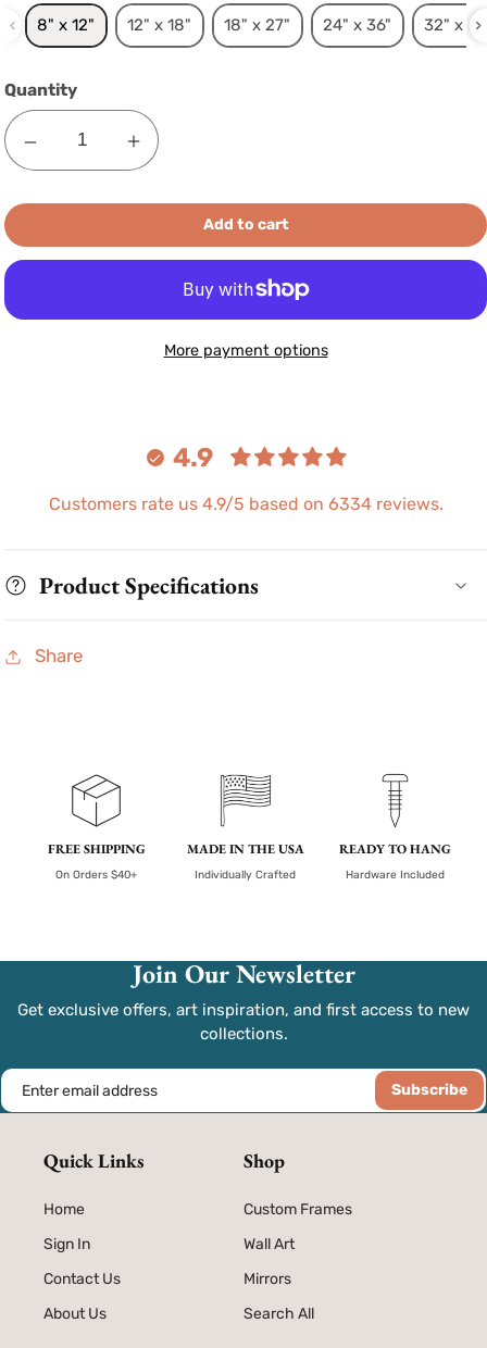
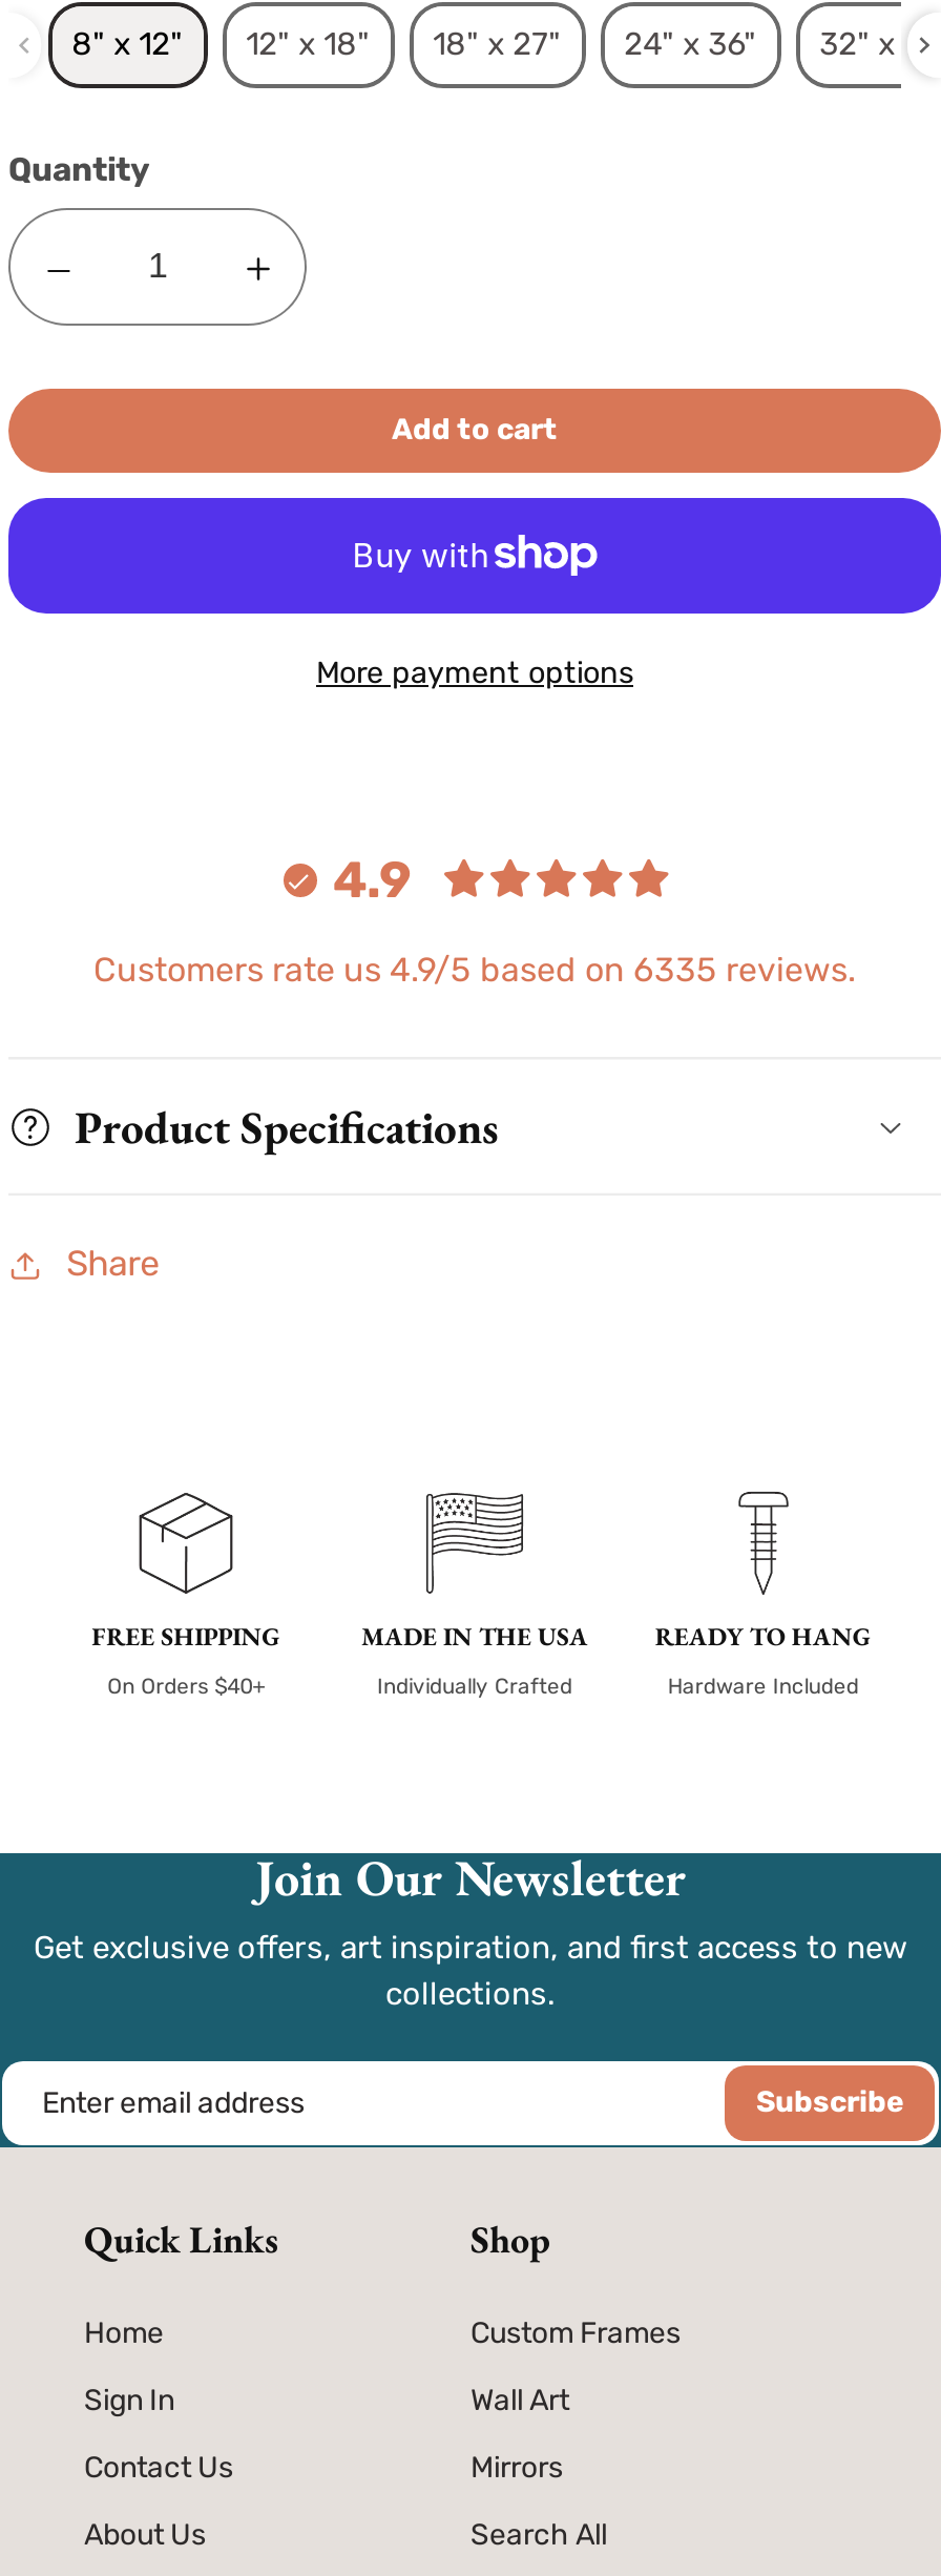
[48,494,443,514] Customers rate us 4.9/5 based on 6334 reviews. -> [93,950,856,990] Customers rate us 4.9/5 based on 6335 reviews.

